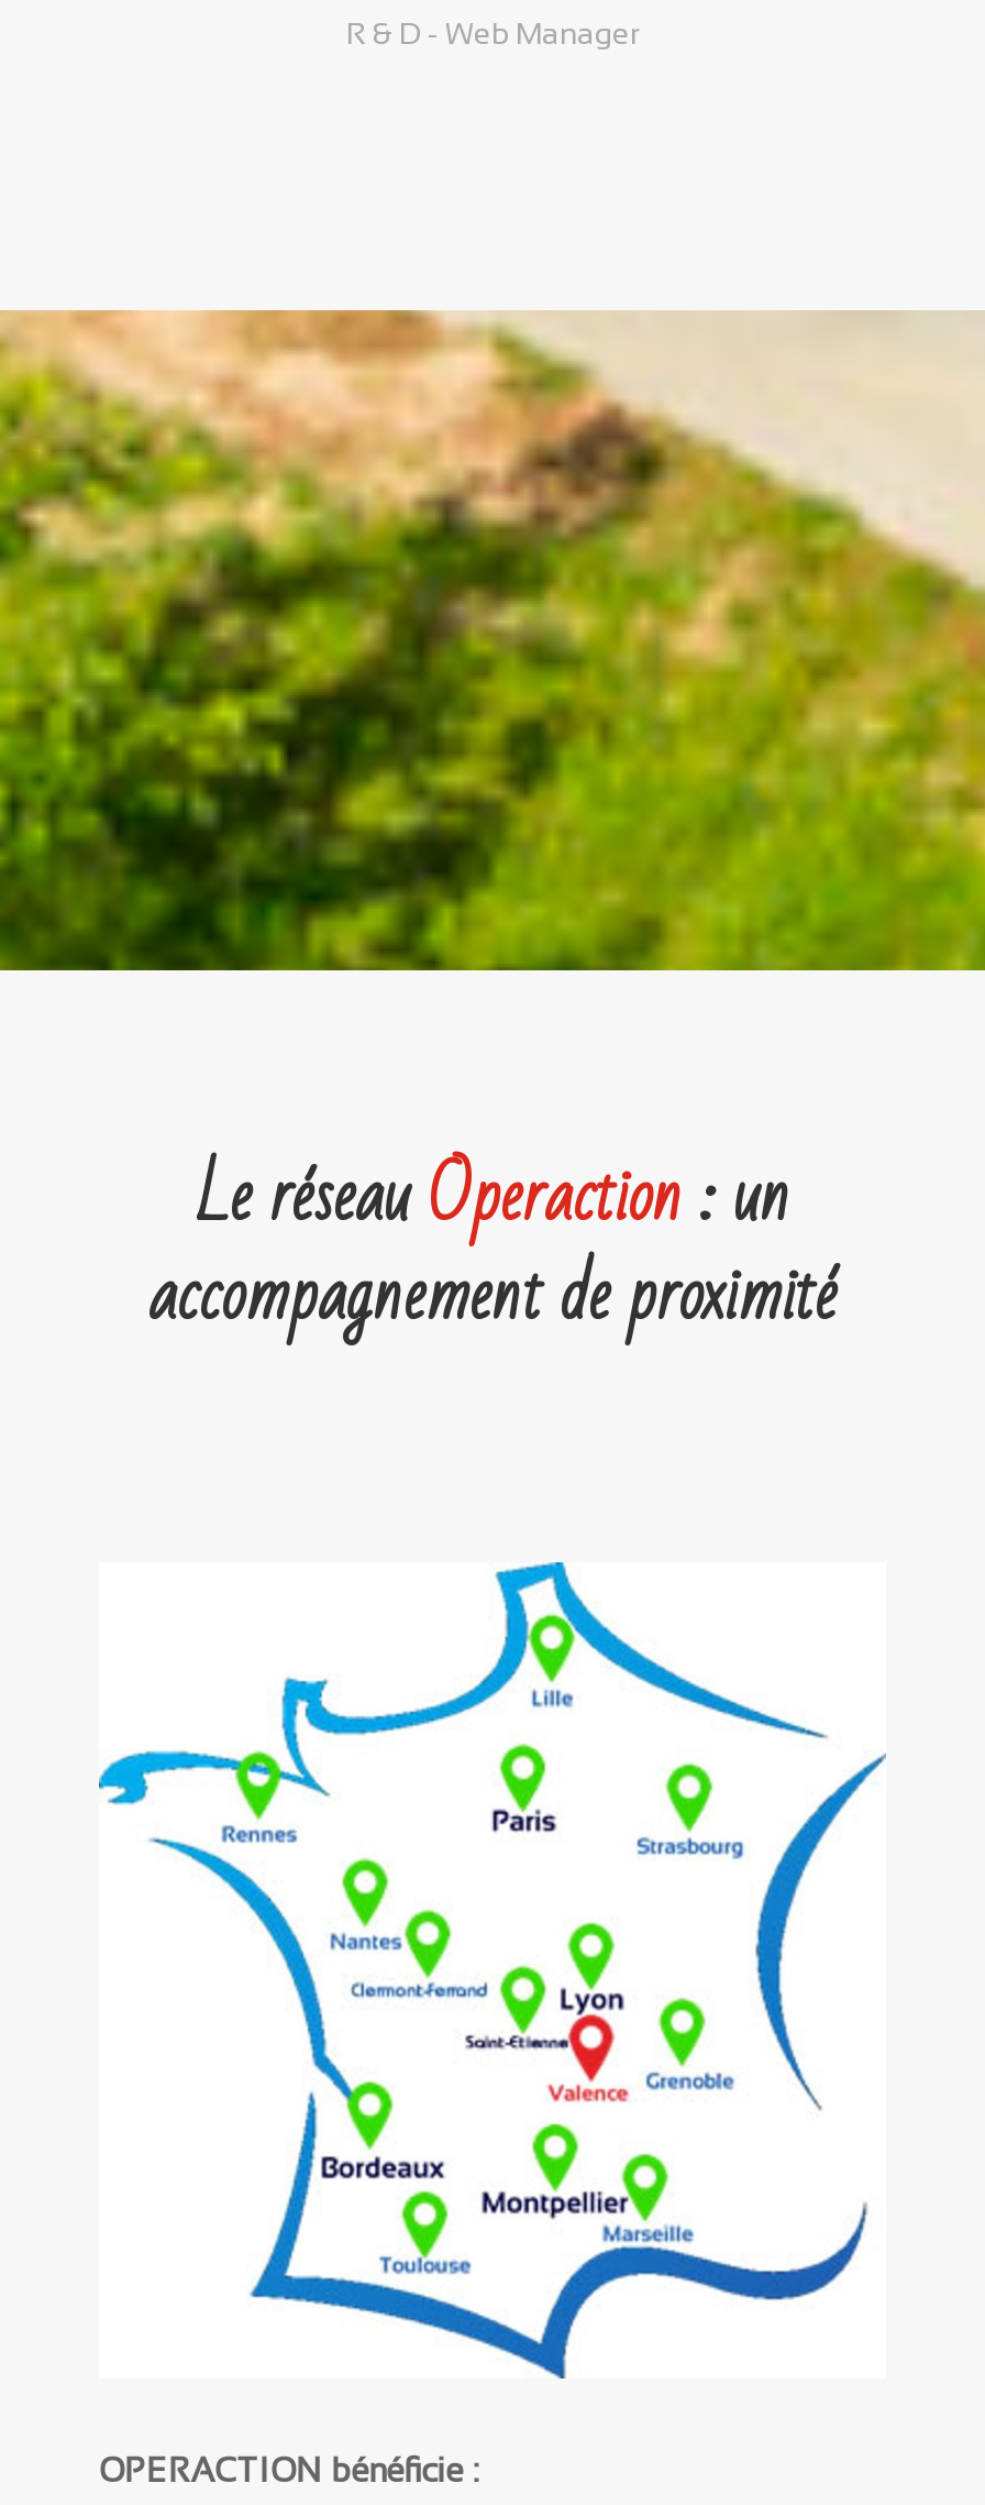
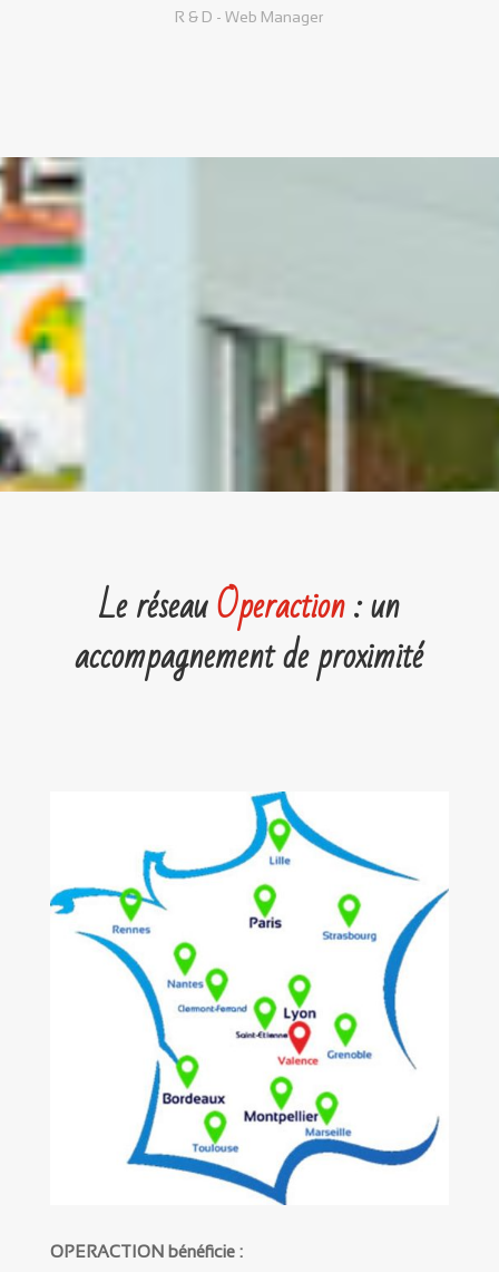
[7,308,978,973] [image] -> [3,156,496,493] [image]

